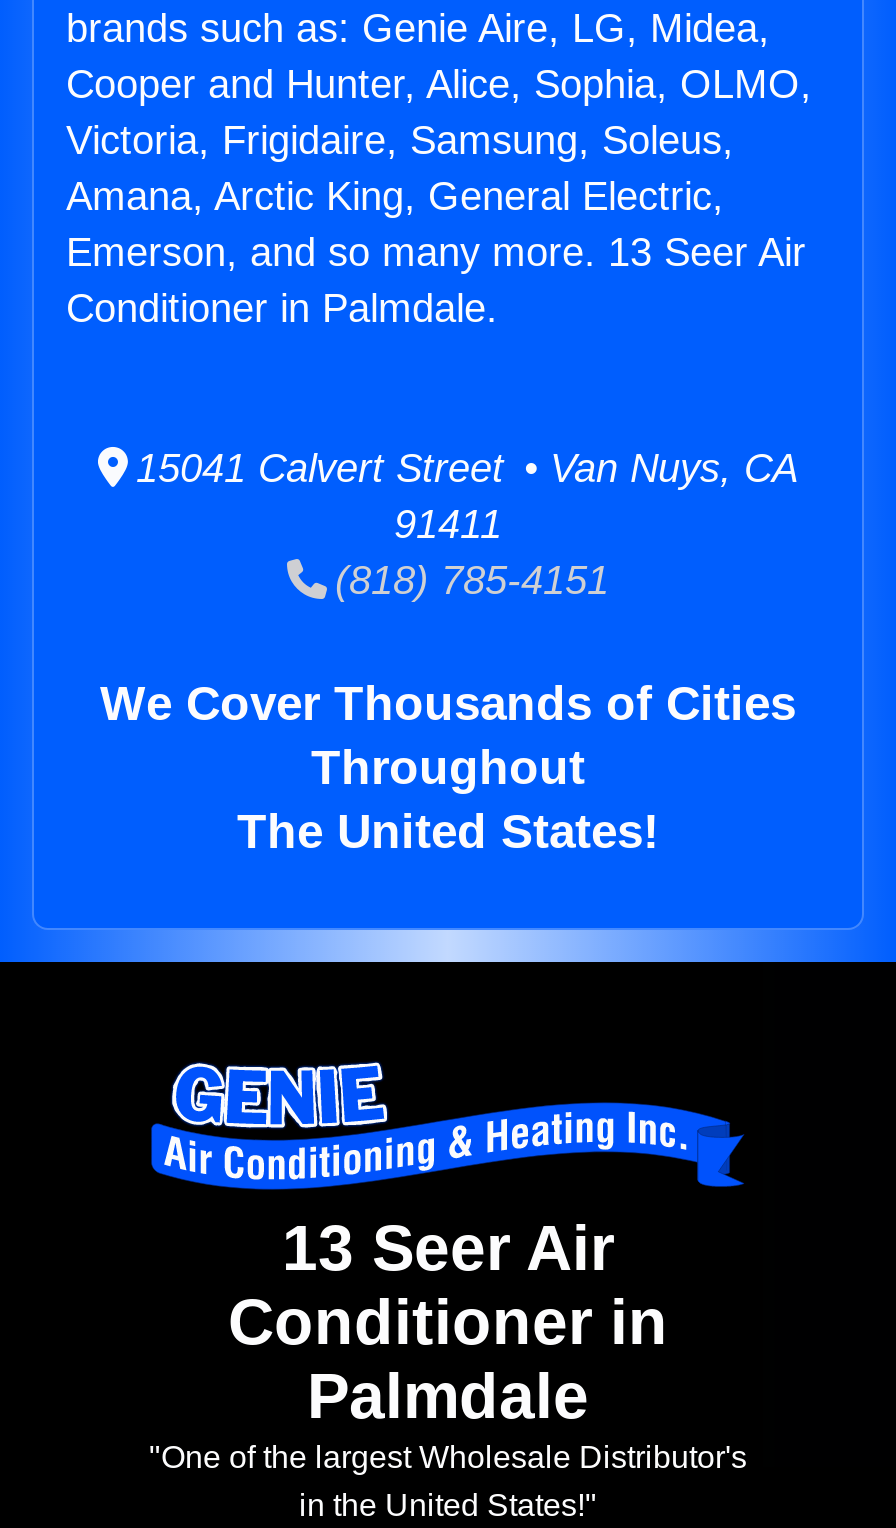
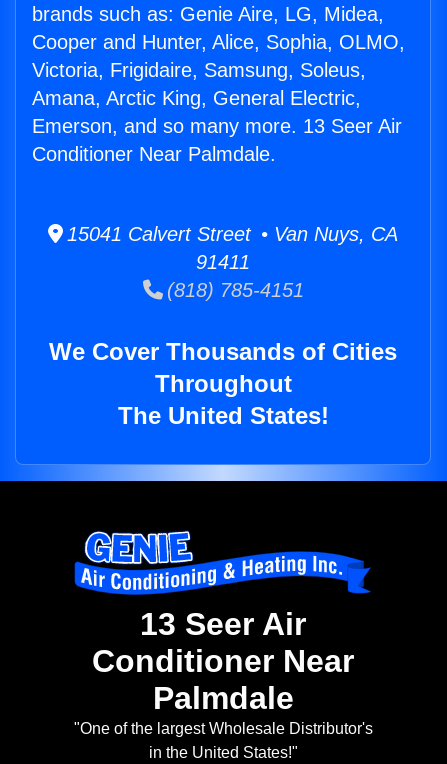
[66,286,498,330] Conditioner in Palmdale. -> [32,143,276,165] Conditioner Near Palmdale.
[228,1287,668,1359] Conditioner in -> [92,643,354,679] Conditioner Near

